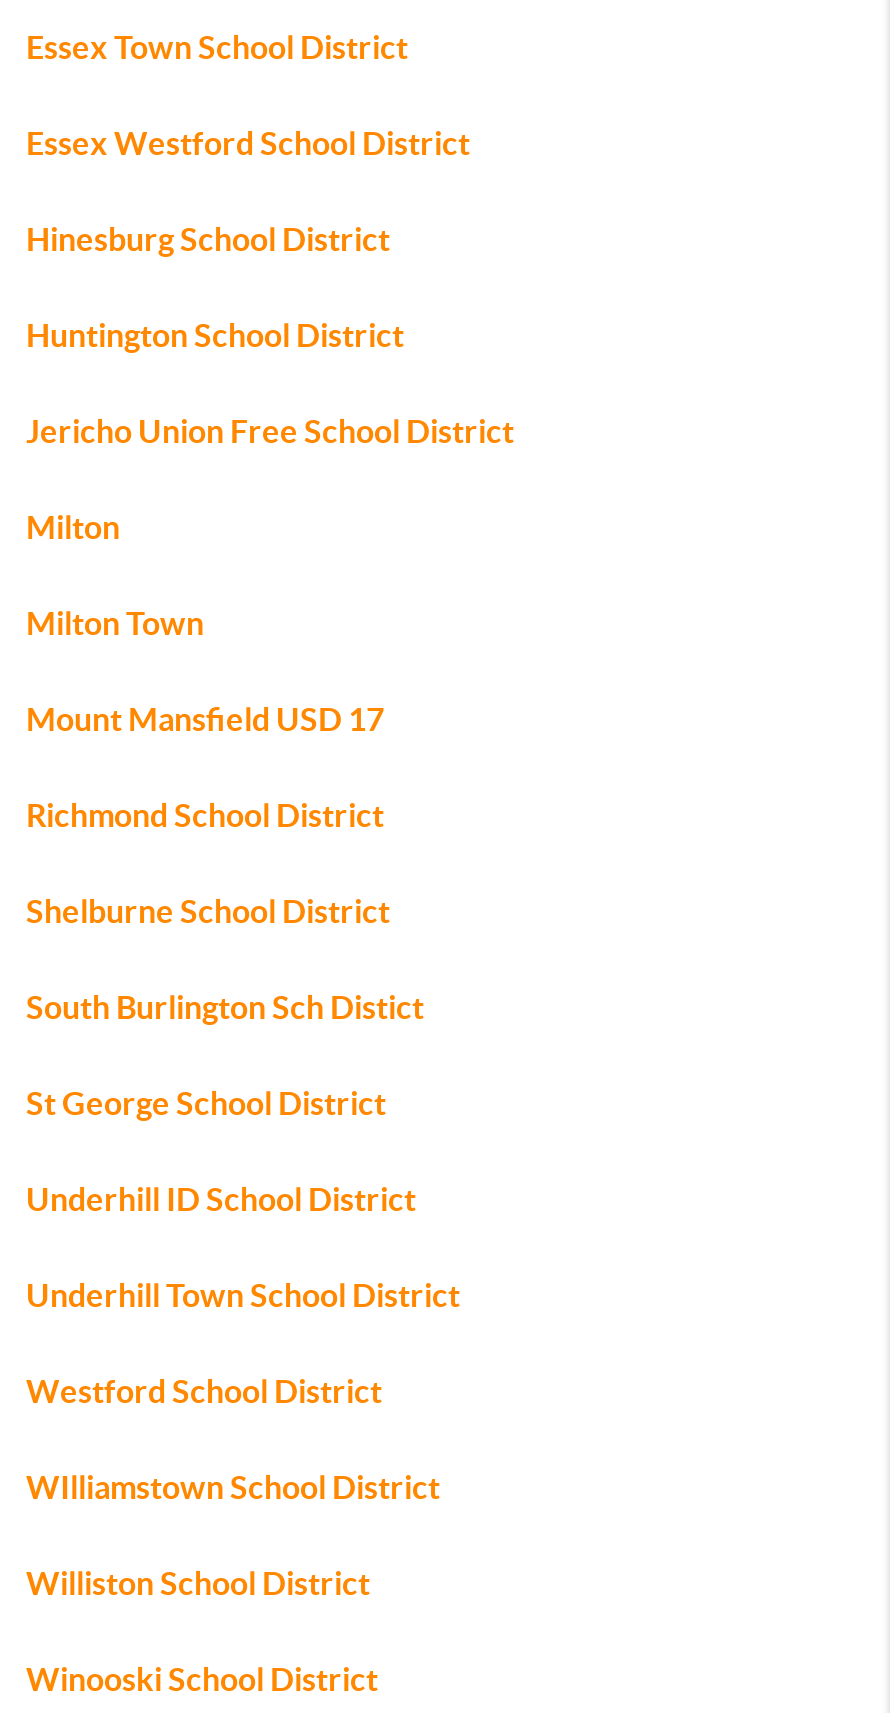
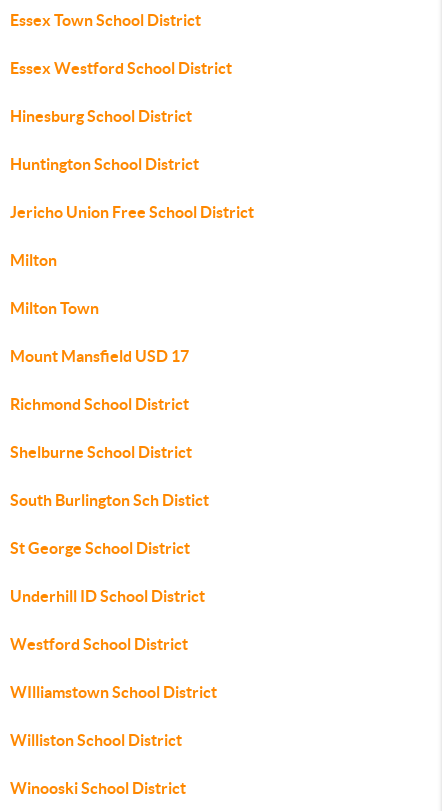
[26,1277,460,1313] Underhill Town School District -> none

